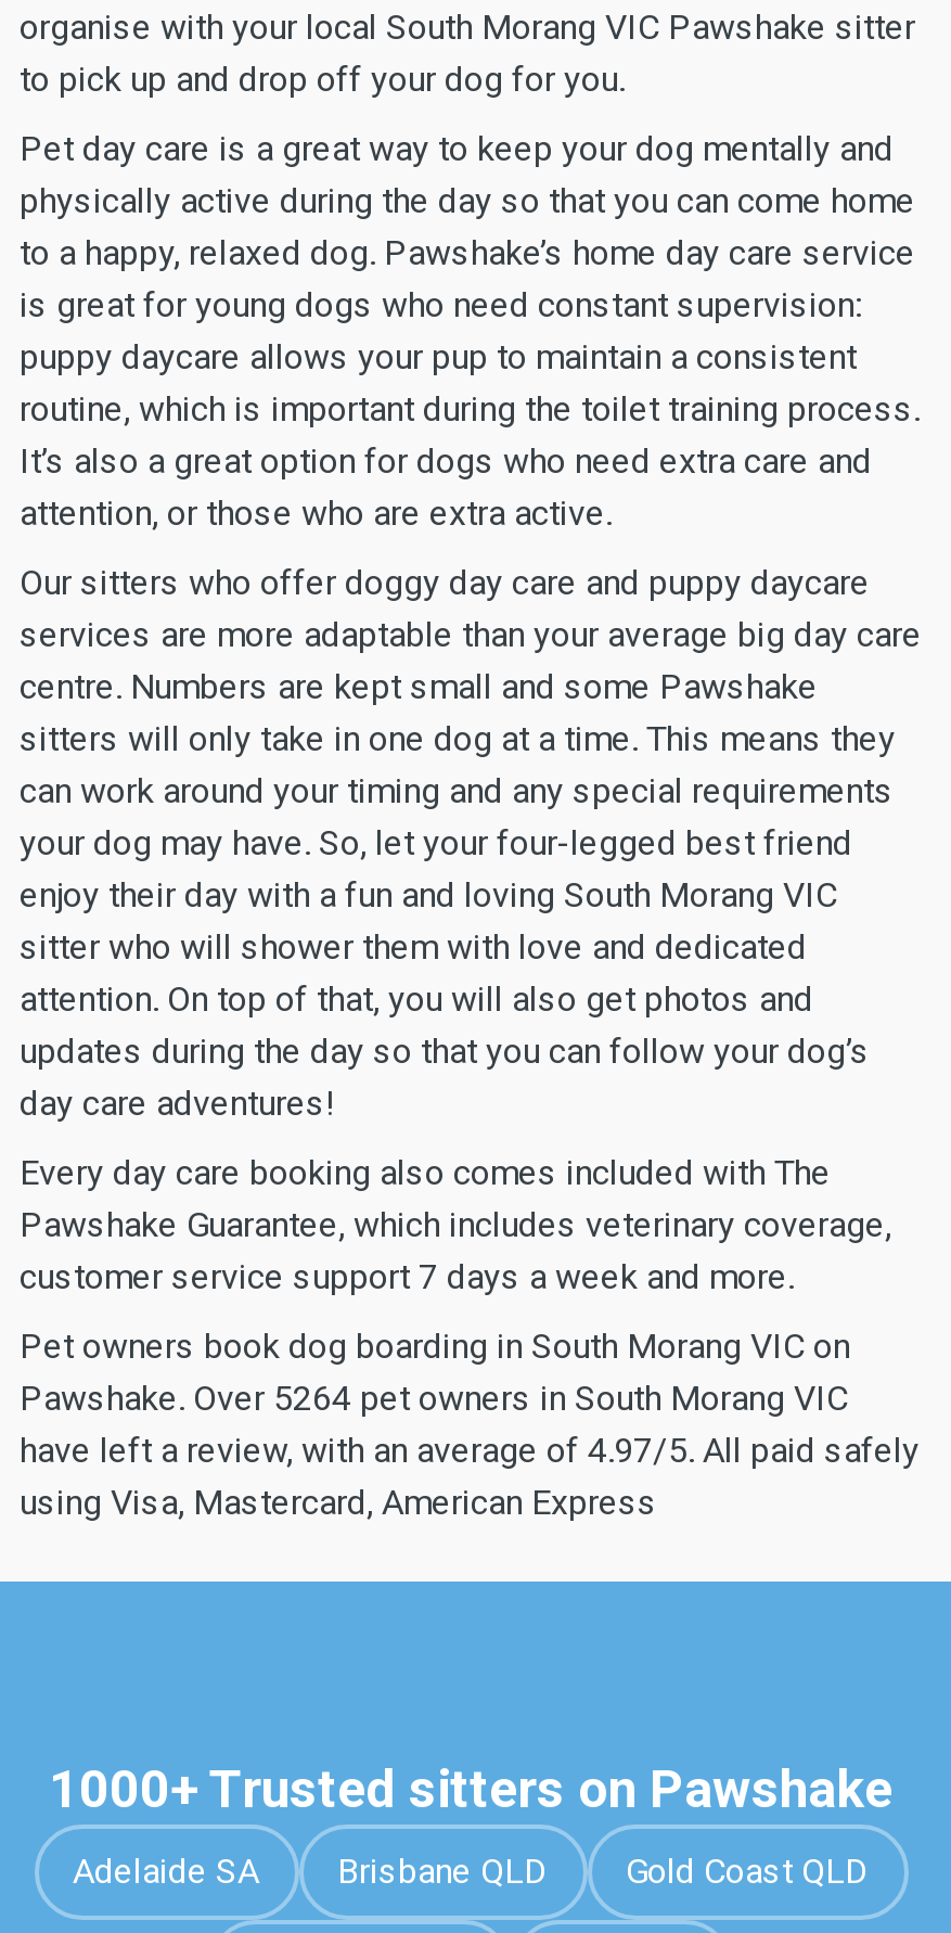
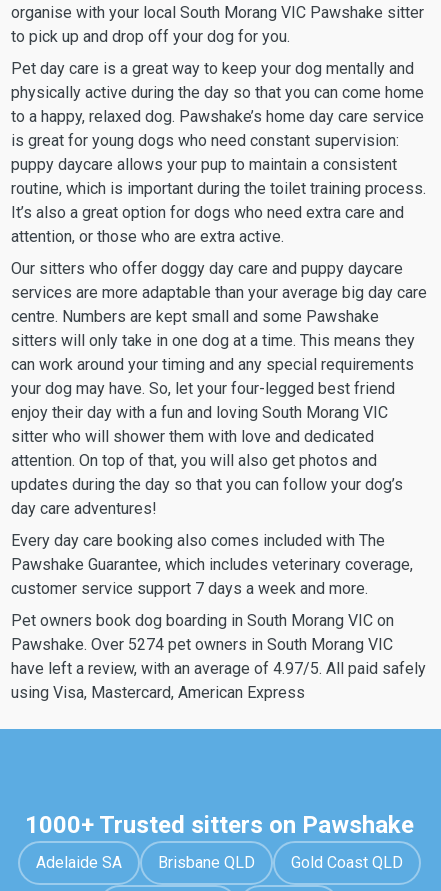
[20,1378,848,1419] Pawshake. Over 5264 pet owners in South Morang VIC -> [11,635,393,654] Pawshake. Over 5274 pet owners in South Morang VIC

